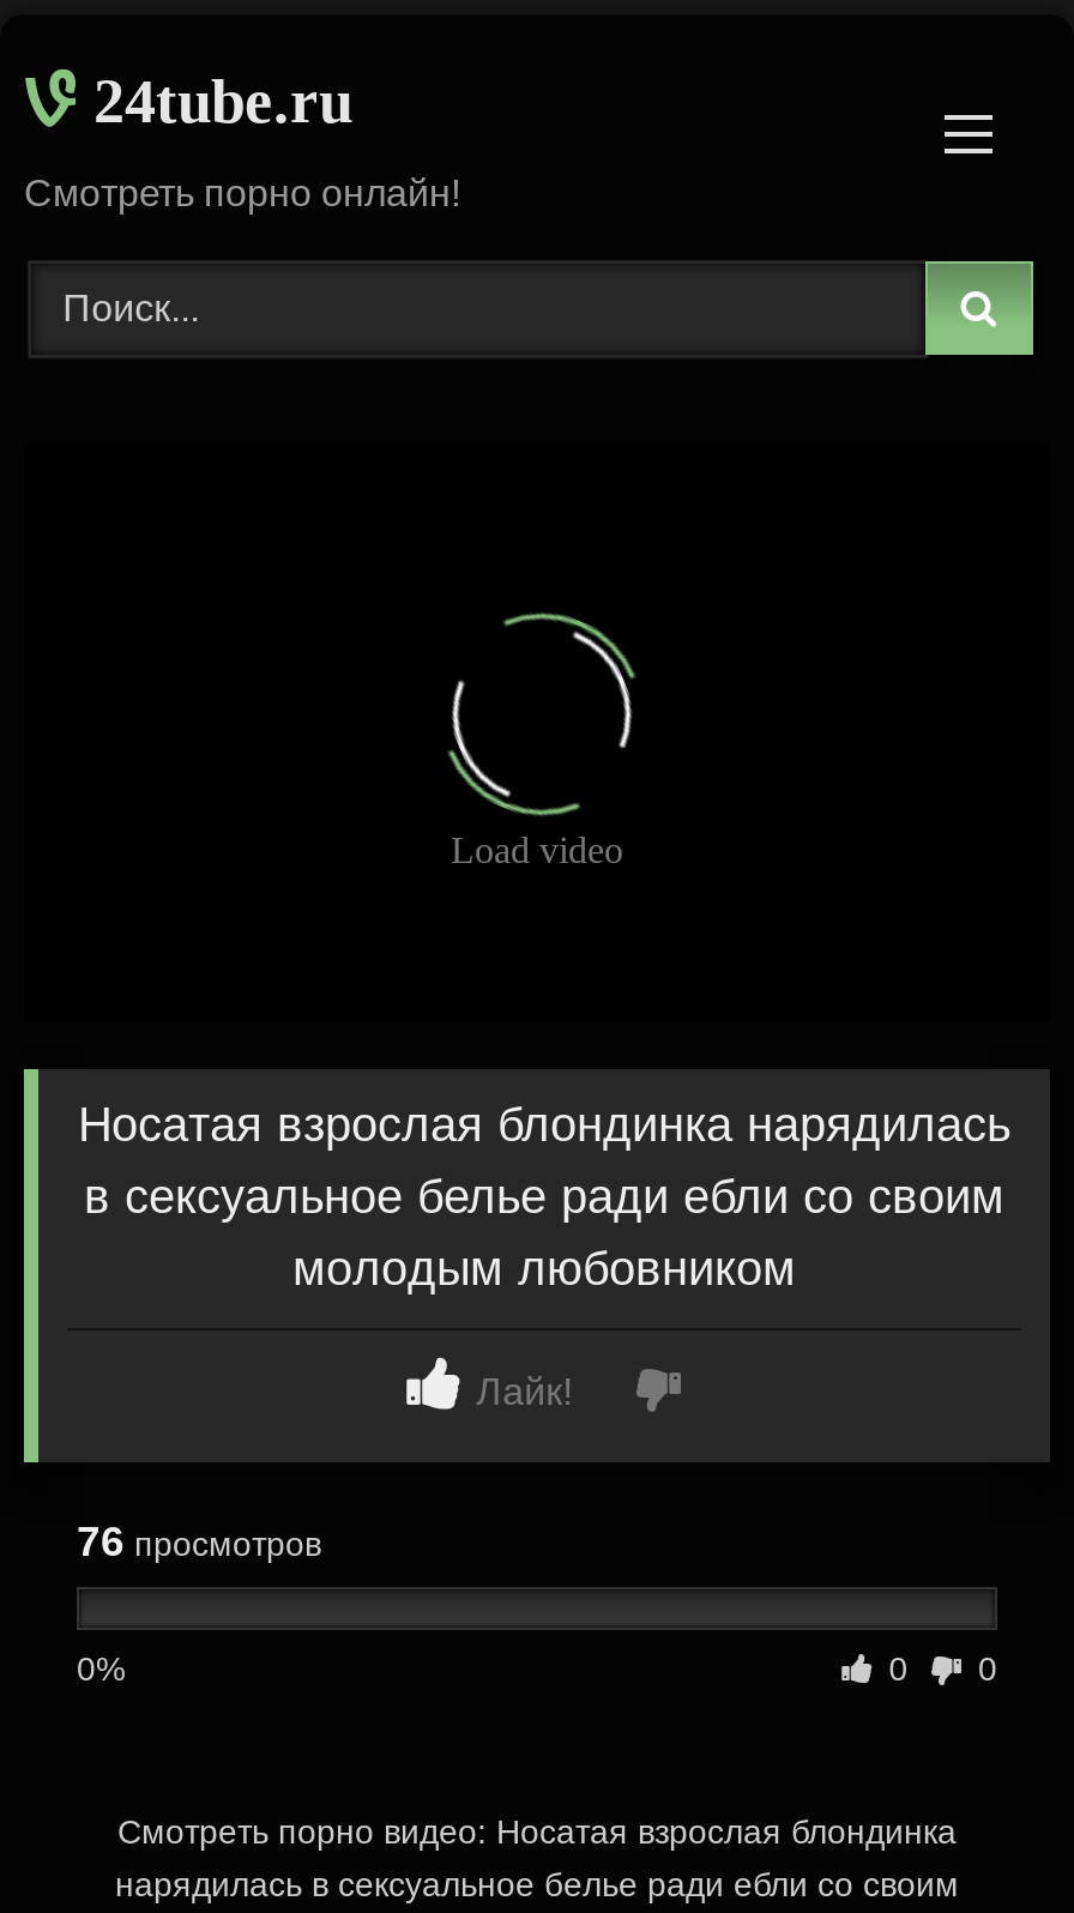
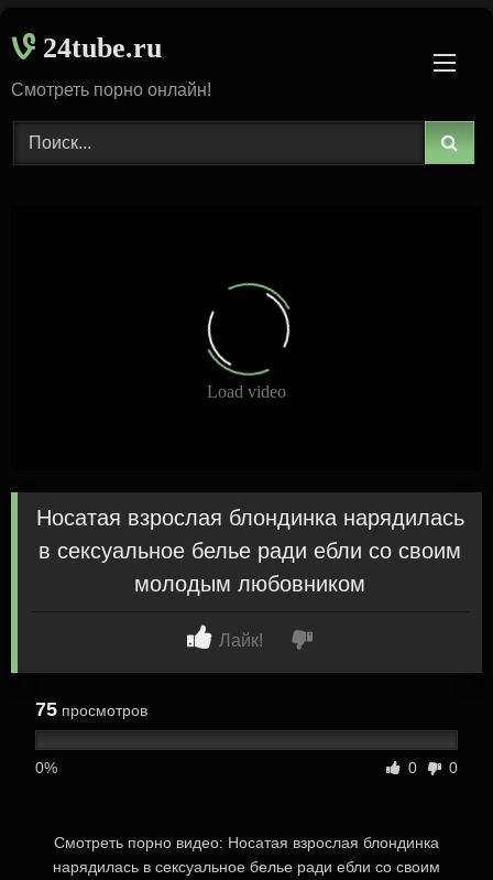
[77,1518,321,1566] 76 просмотров -> [35,698,147,720] 75 просмотров

